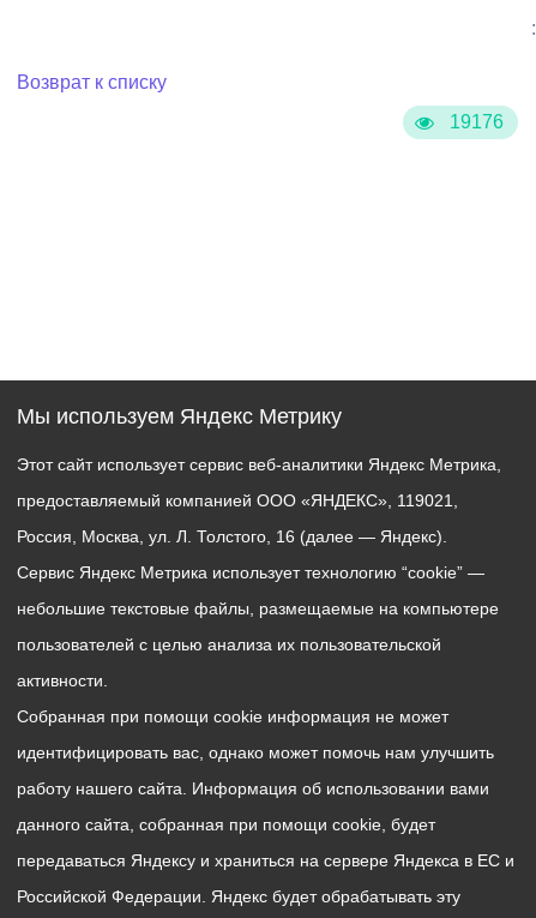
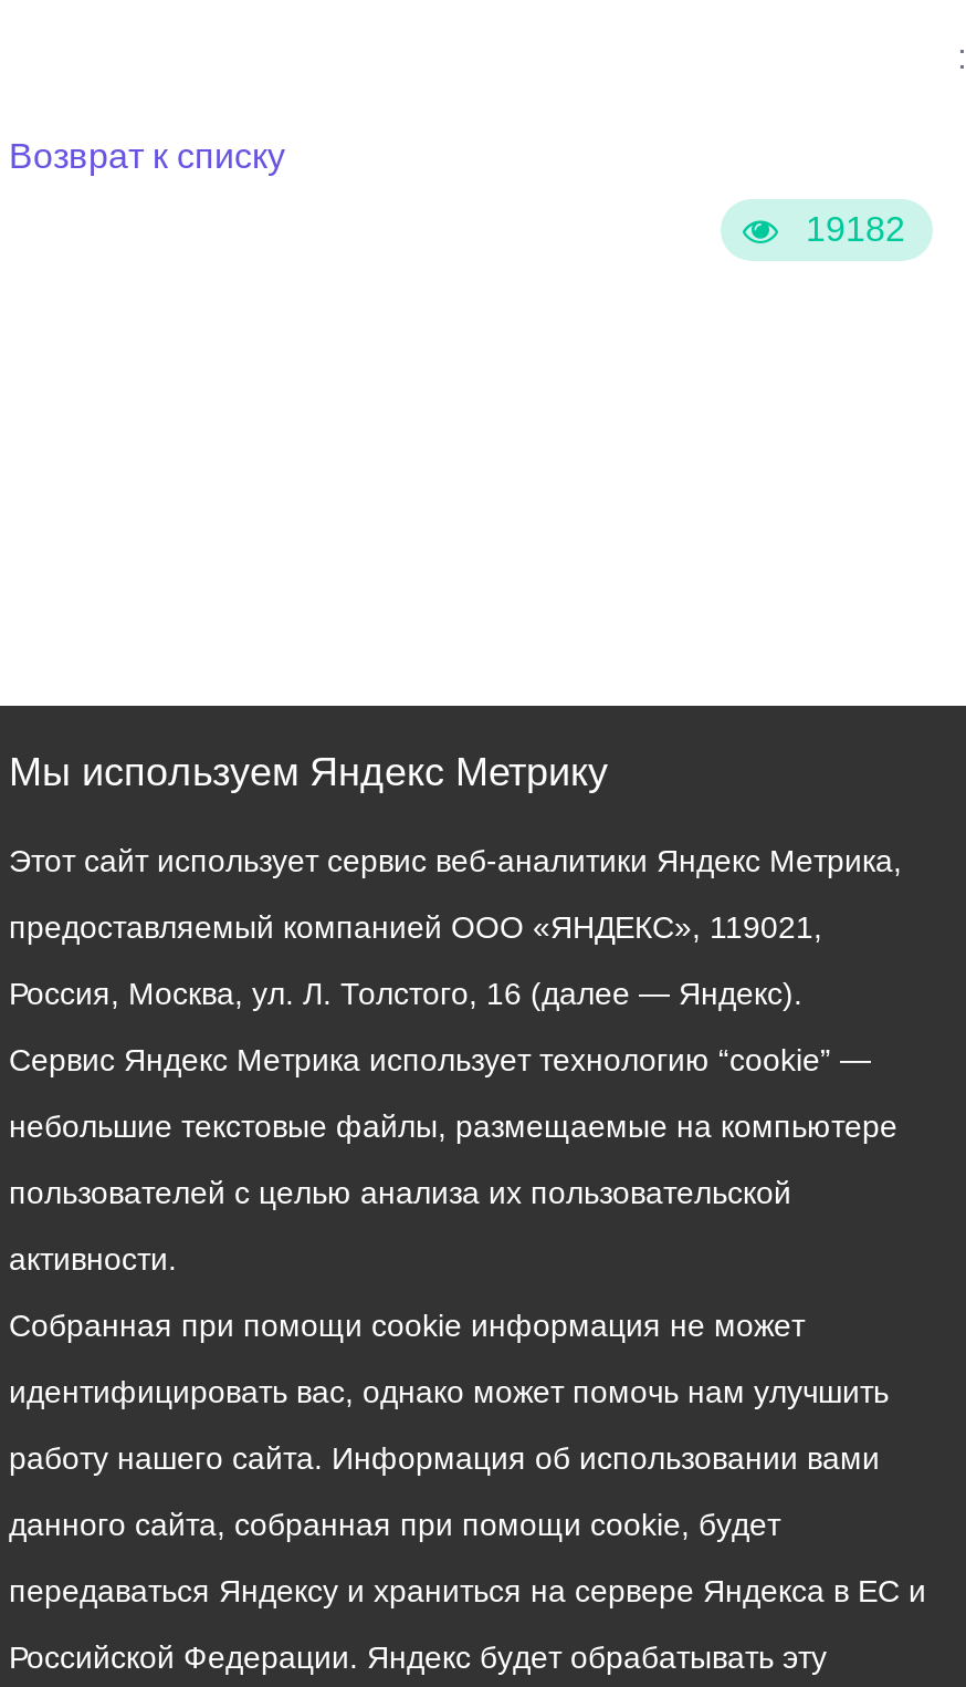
[449,111,503,132] 19176 -> [806,210,905,247] 19182

